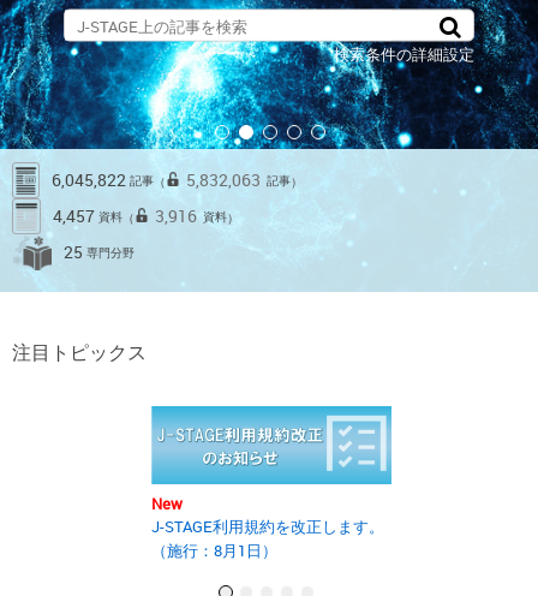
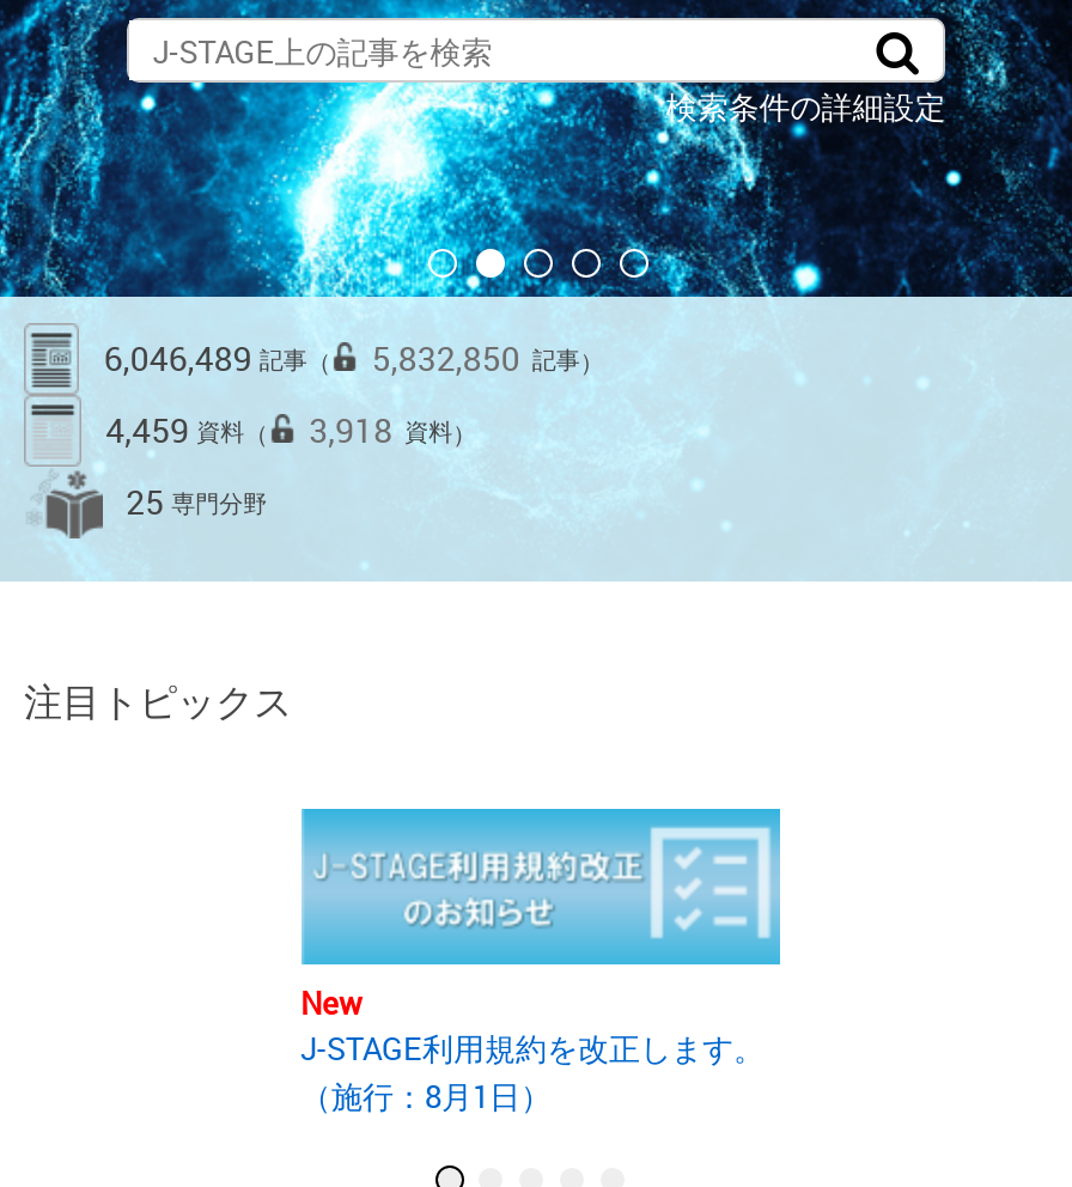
[52,168,166,191] 6,045,822記事（ -> [104,335,331,381] 6,046,489記事（
[186,168,303,191] 5,832,063 記事） -> [372,335,604,381] 5,832,850 記事）
[53,204,135,227] 4,457資料（ -> [106,407,268,452] 4,459資料（
[155,204,239,227] 3,916 資料） -> [309,407,477,452] 3,918 資料）

